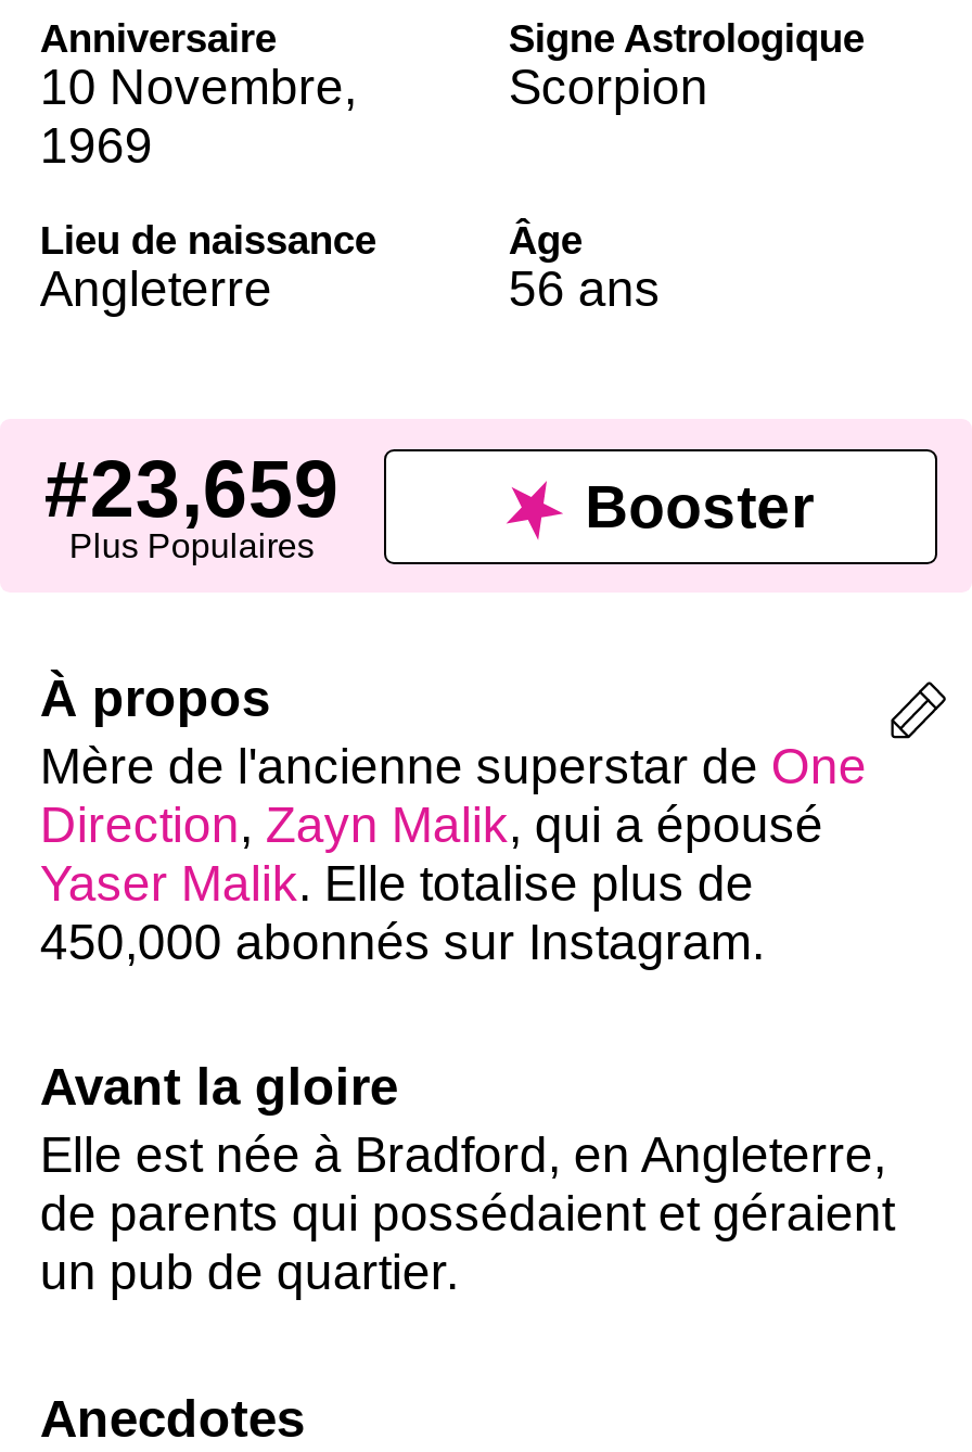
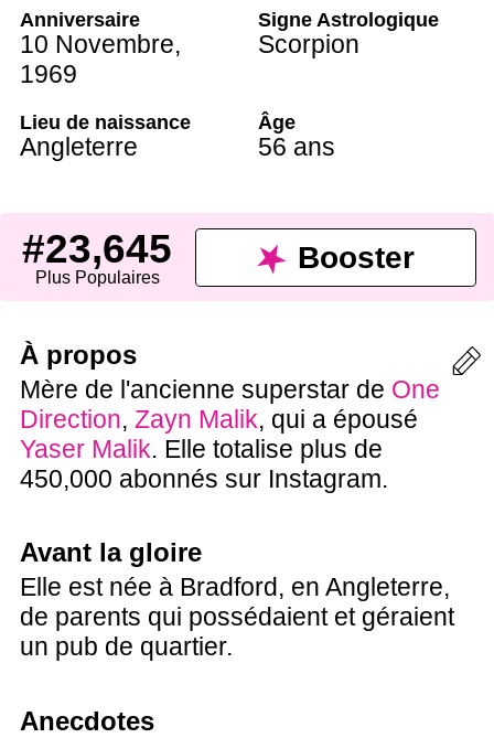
[44,444,339,533] #23,659 -> [22,226,172,271] #23,645

